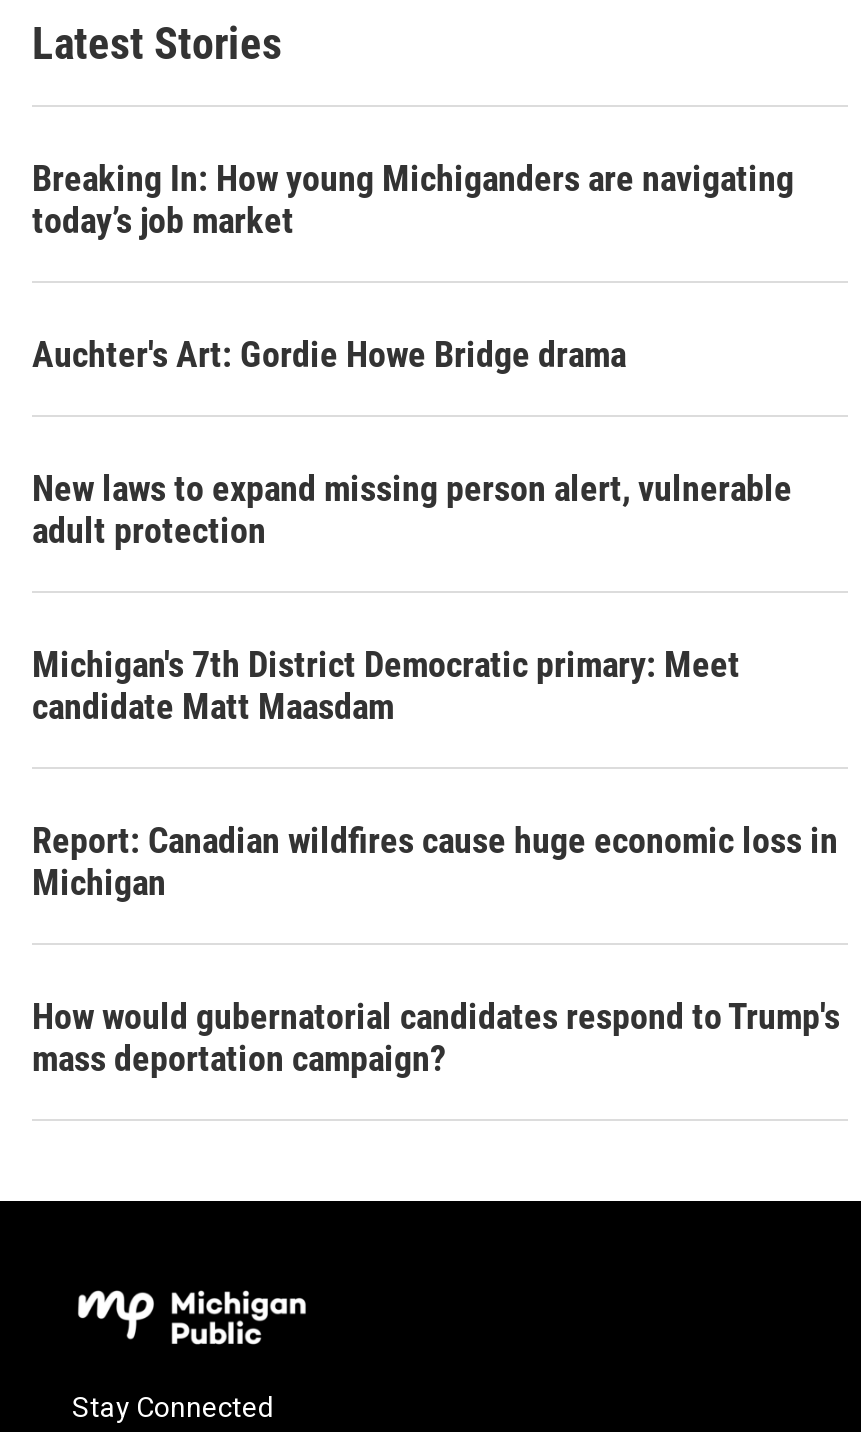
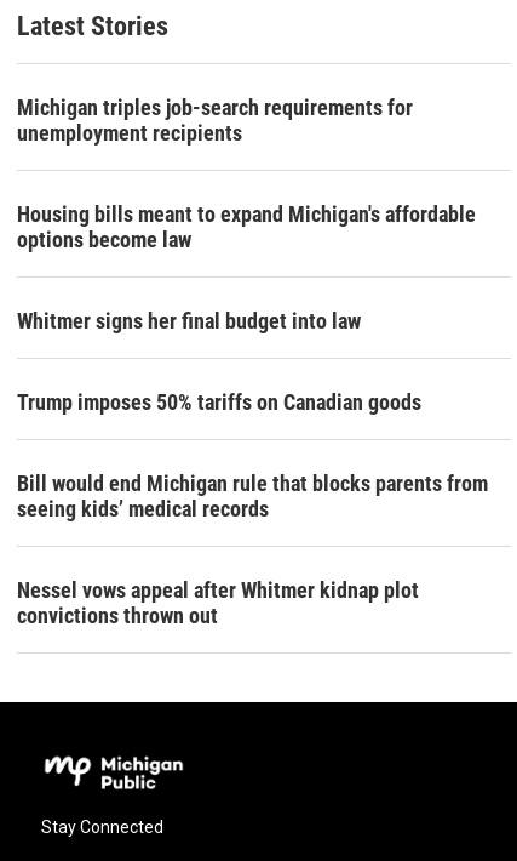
[32,157,794,241] Breaking In: How young Michiganders are navigating | today’s job market -> [17,95,413,146] Michigan triples job-search requirements for | unemployment recipients
[32,333,626,375] Auchter's Art: Gordie Howe Bridge drama -> [17,201,476,252] Housing bills meant to expand Michigan's affordable | options become law
[32,467,792,551] New laws to expand missing person alert, vulnerable | adult protection -> [17,308,361,334] Whitmer signs her final budget into law
[32,643,740,727] Michigan's 7th District Democratic primary: Meet | candidate Matt Maasdam -> [17,389,421,415] Trump imposes 50% tariffs on Canadian goods
[32,819,838,903] Report: Canadian wildfires cause huge economic loss in | Michigan -> [17,471,488,522] Bill would end Michigan rule that blocks parents from | seeing kids’ medical records
[32,995,840,1079] How would gubernatorial candidates respond to Trump's | mass deportation campaign? -> [17,577,419,628] Nessel vows appeal after Whitmer kidnap plot | convictions thrown out

